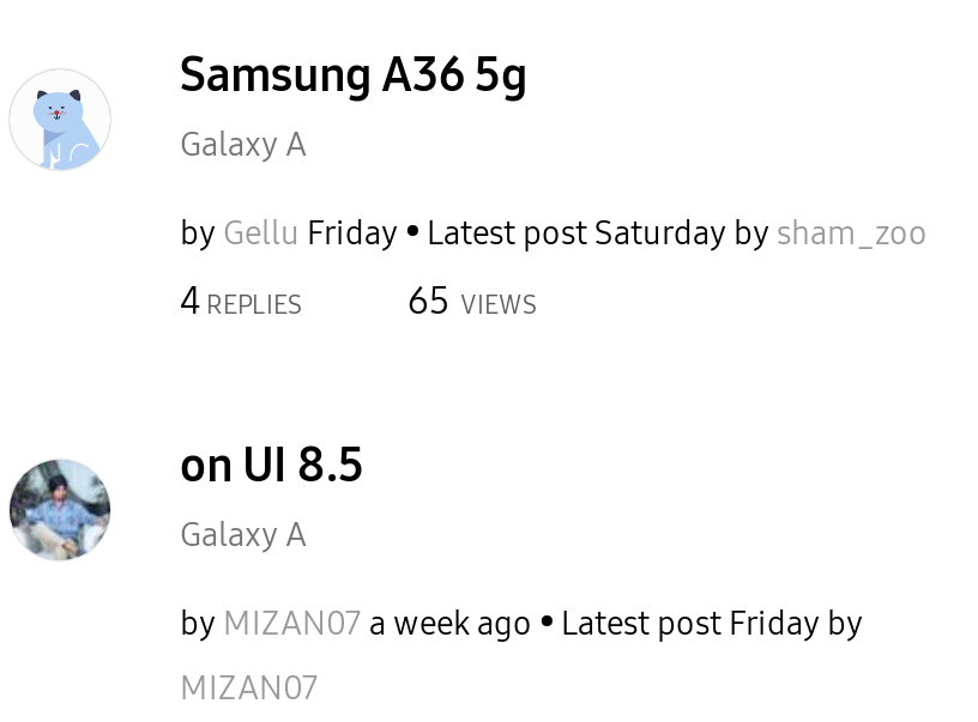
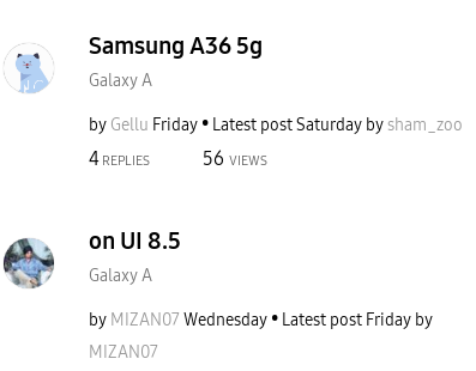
[407,278,537,324] 65 VIEWS -> [203,147,267,170] 56 VIEWS
[180,604,863,644] by MIZAN07 a week ago Latest post Friday by -> [89,310,433,330] by MIZAN07 Wednesday Latest post Friday by

